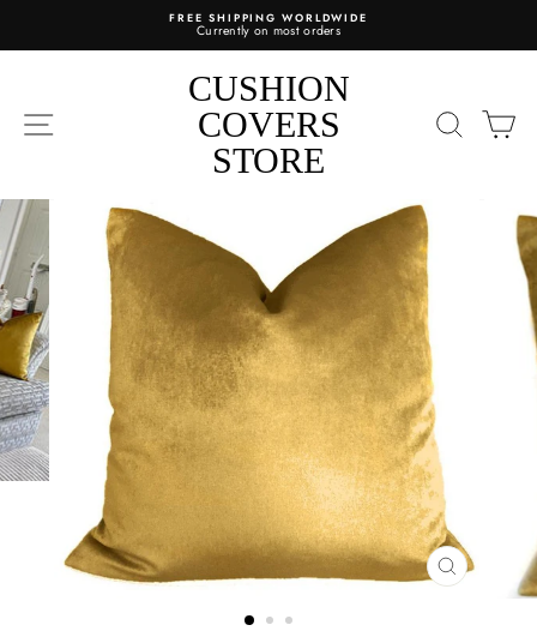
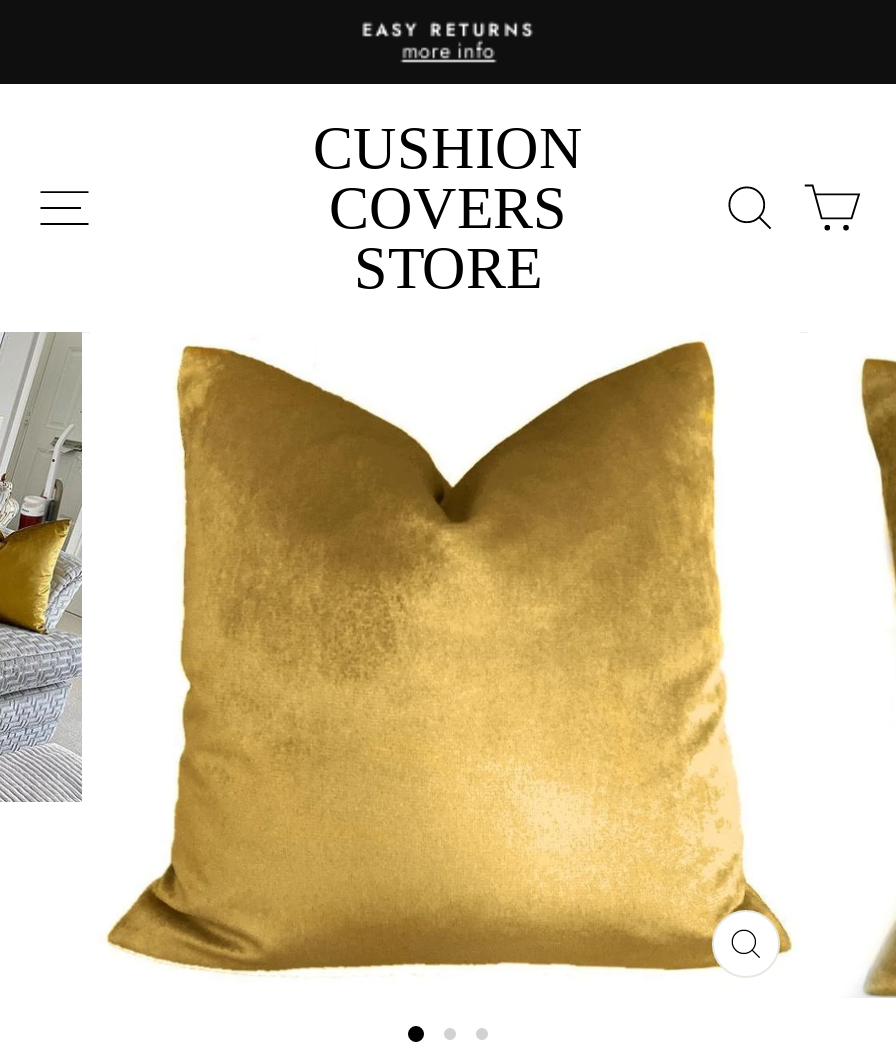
[170,10,367,40] FREE SHIPPING WORLDWIDE | Currently on most orders -> [362,16,534,66] EASY RETURNS | more info

